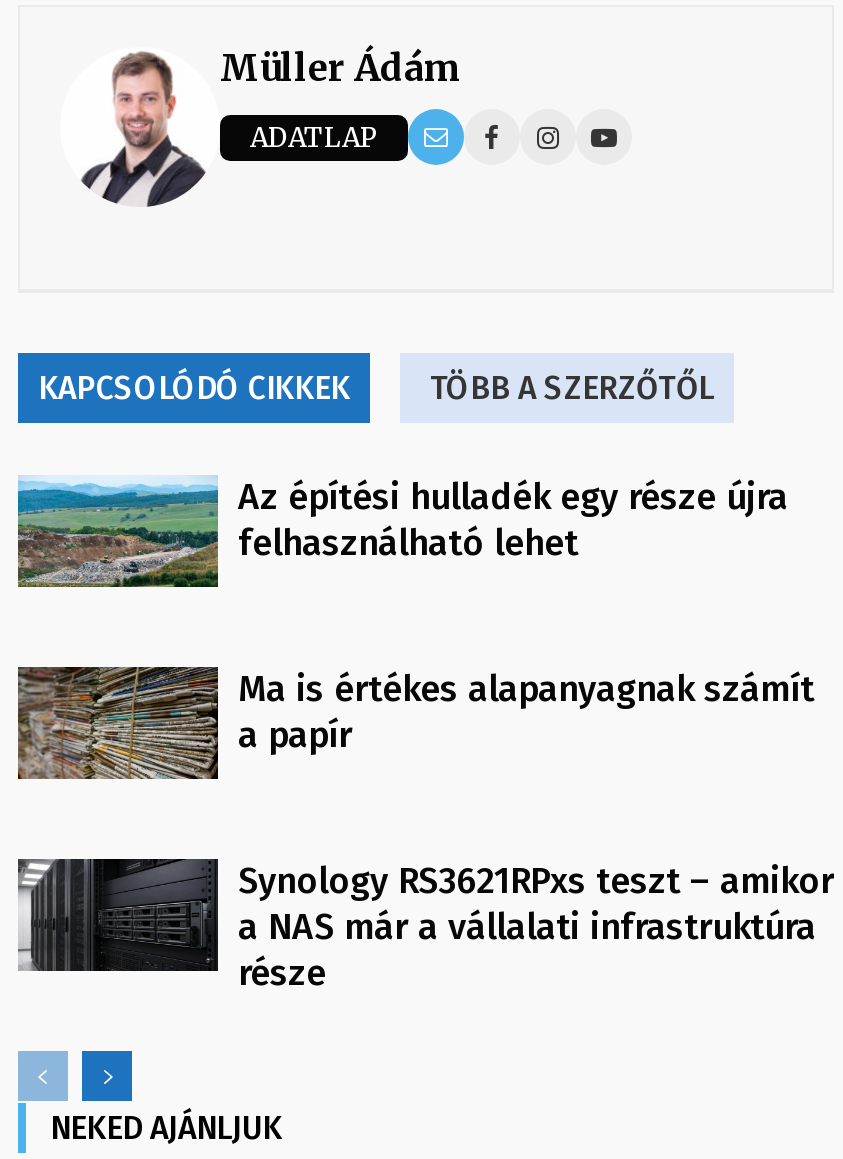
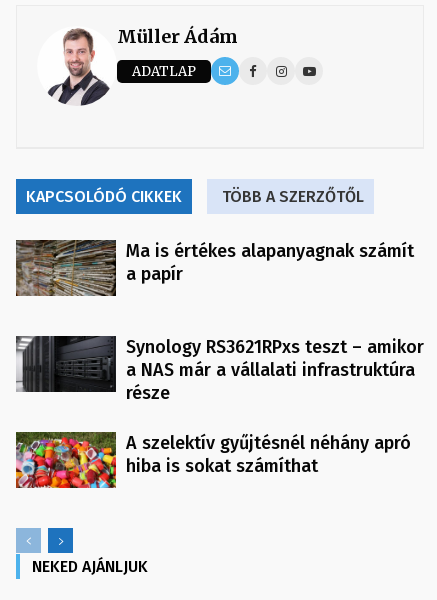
[16,475,788,589] [image] | Az építési hulladék egy része újra | felhasználható lehet -> none
moved [14,663,834,995] -> [14,238,424,404]: [image] | Ma is értékes alapanyagnak számít | a papír | Synology RS3621RPxs teszt – amikor | a NAS már a vállalati infrastruktúra | része
none -> [15,431,411,489] [image] | A szelektív gyűjtésnél néhány apró | hiba is sokat számíthat

